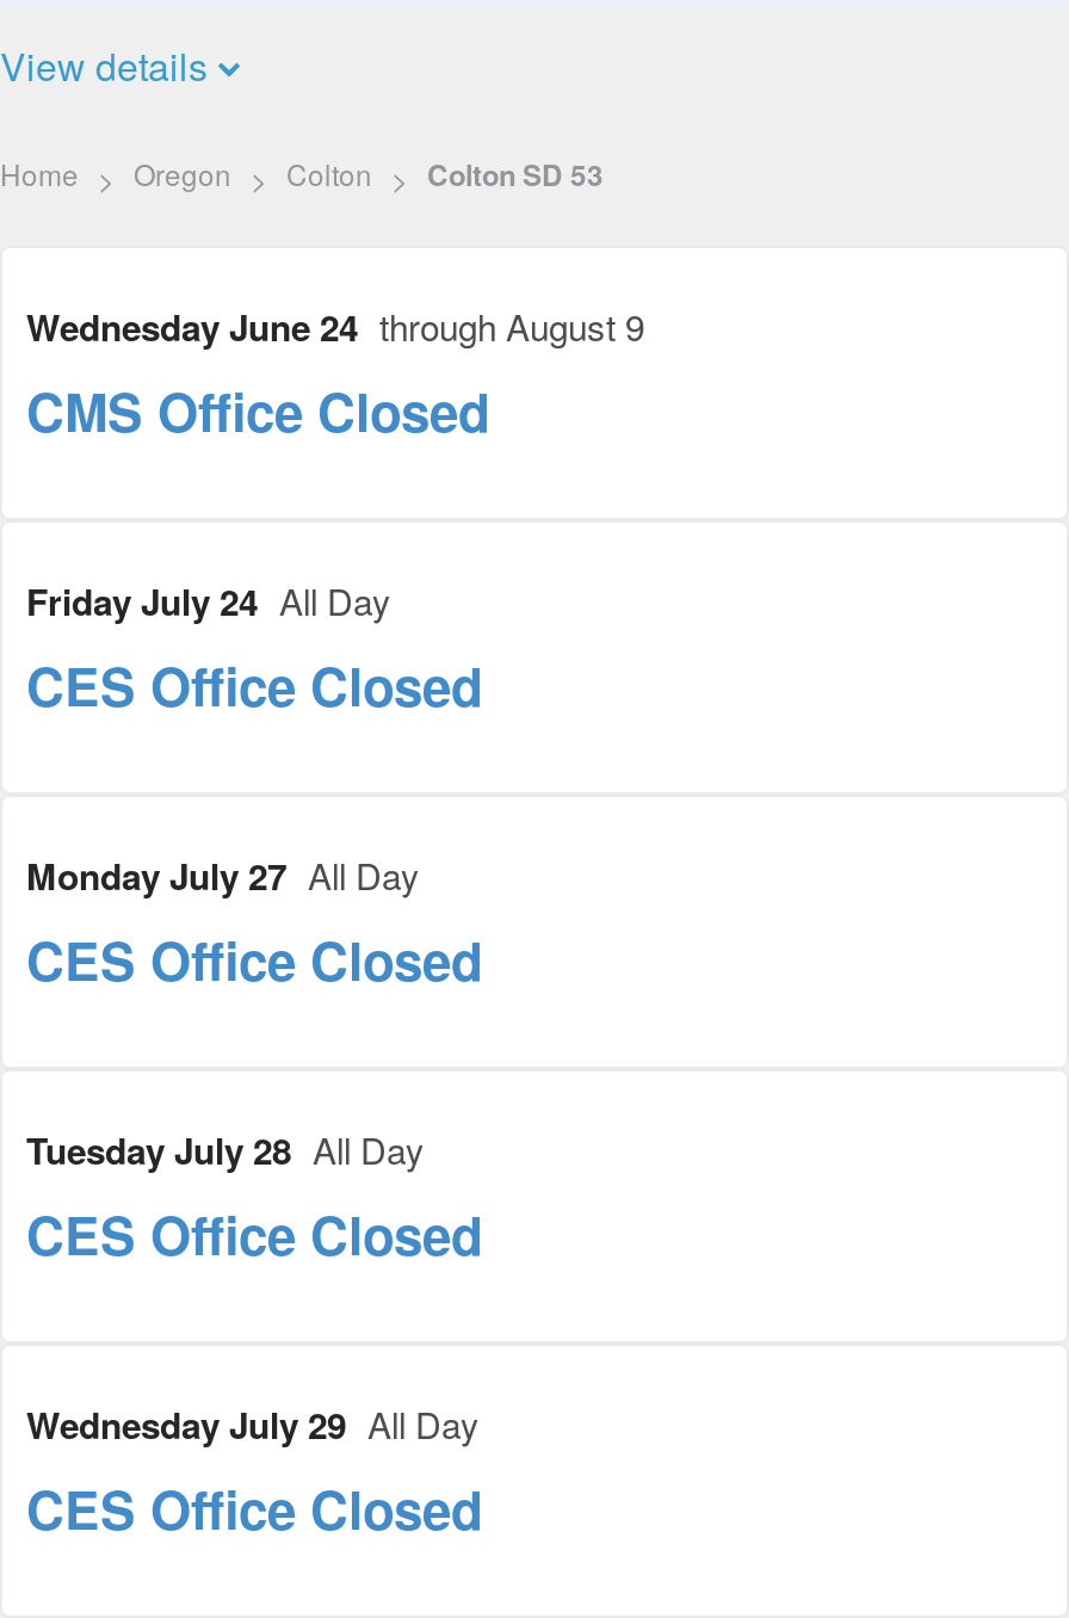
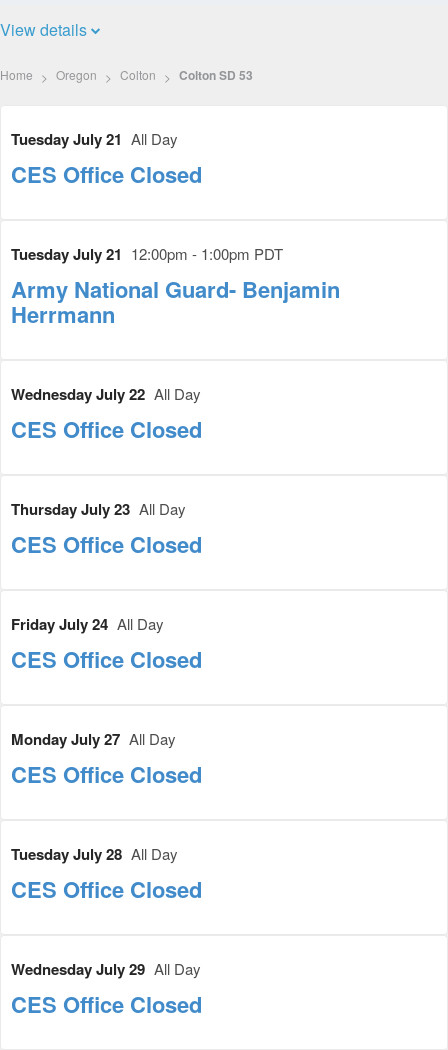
[26,302,644,450] Wednesday June 24 through August 9 | CMS Office Closed -> [11,128,340,560] Tuesday July 21 All Day | CES Office Closed | Tuesday July 21 12:00pm - 1:00pm PDT | Army National Guard- Benjamin | Herrmann | Wednesday July 22 All Day | CES Office Closed | Thursday July 23 All Day | CES Office Closed

